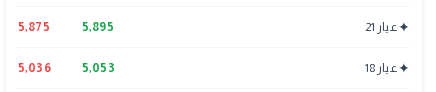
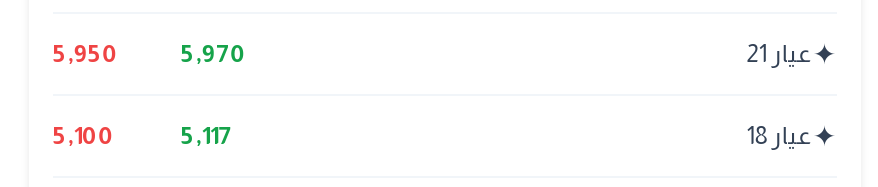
[18,20,50,34] 5,875 -> [53,39,119,67] 5,950
[82,20,114,34] 5,895 -> [181,39,247,67] 5,970
[18,61,51,75] 5,036 -> [53,121,115,149] 5,100
[82,61,115,75] 5,053 -> [181,121,233,149] 5,117

